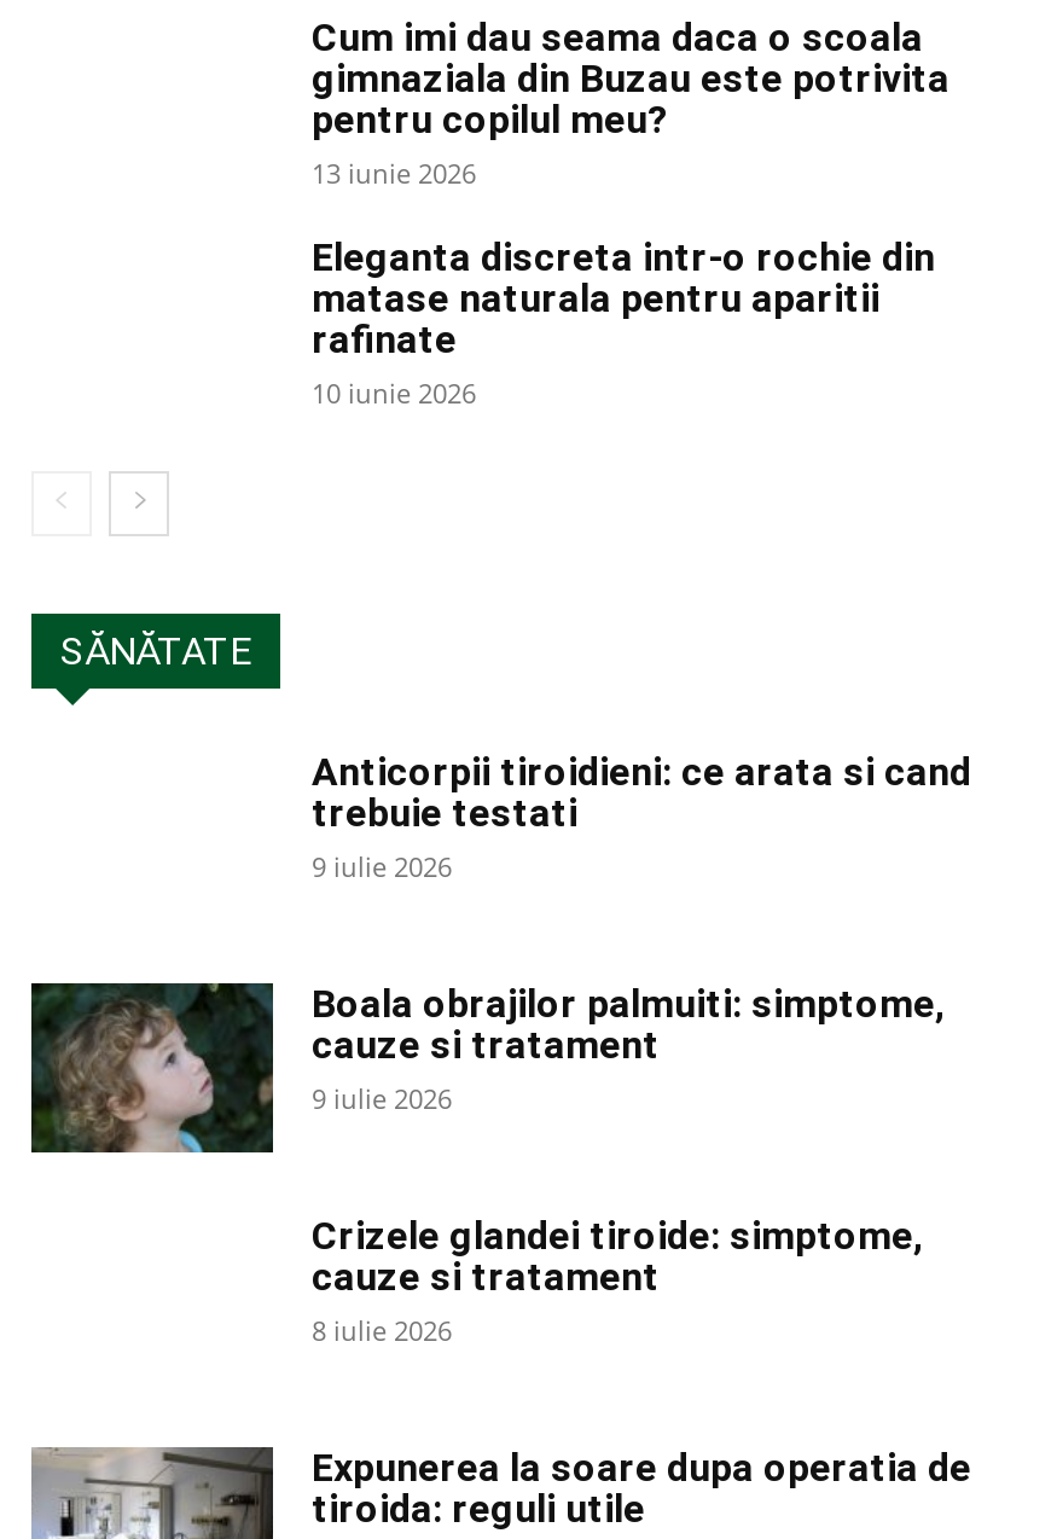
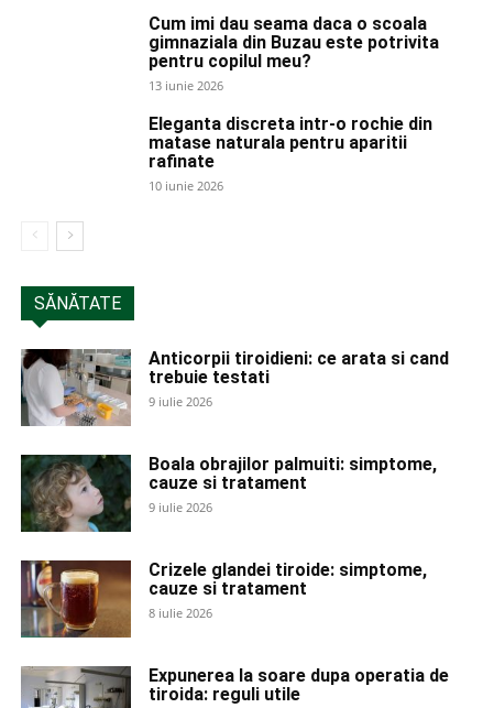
none -> [20,348,132,427] [image]
none -> [20,559,132,639] [image]

